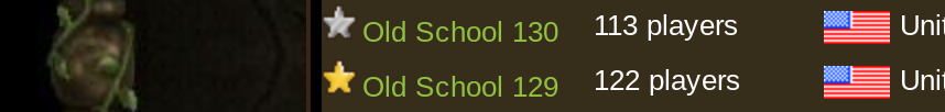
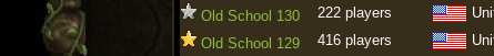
[362,9,739,48] Old School 130 113 players -> [200,4,391,24] Old School 130 222 players
[362,64,741,103] Old School 129 122 players -> [200,32,391,52] Old School 129 416 players

